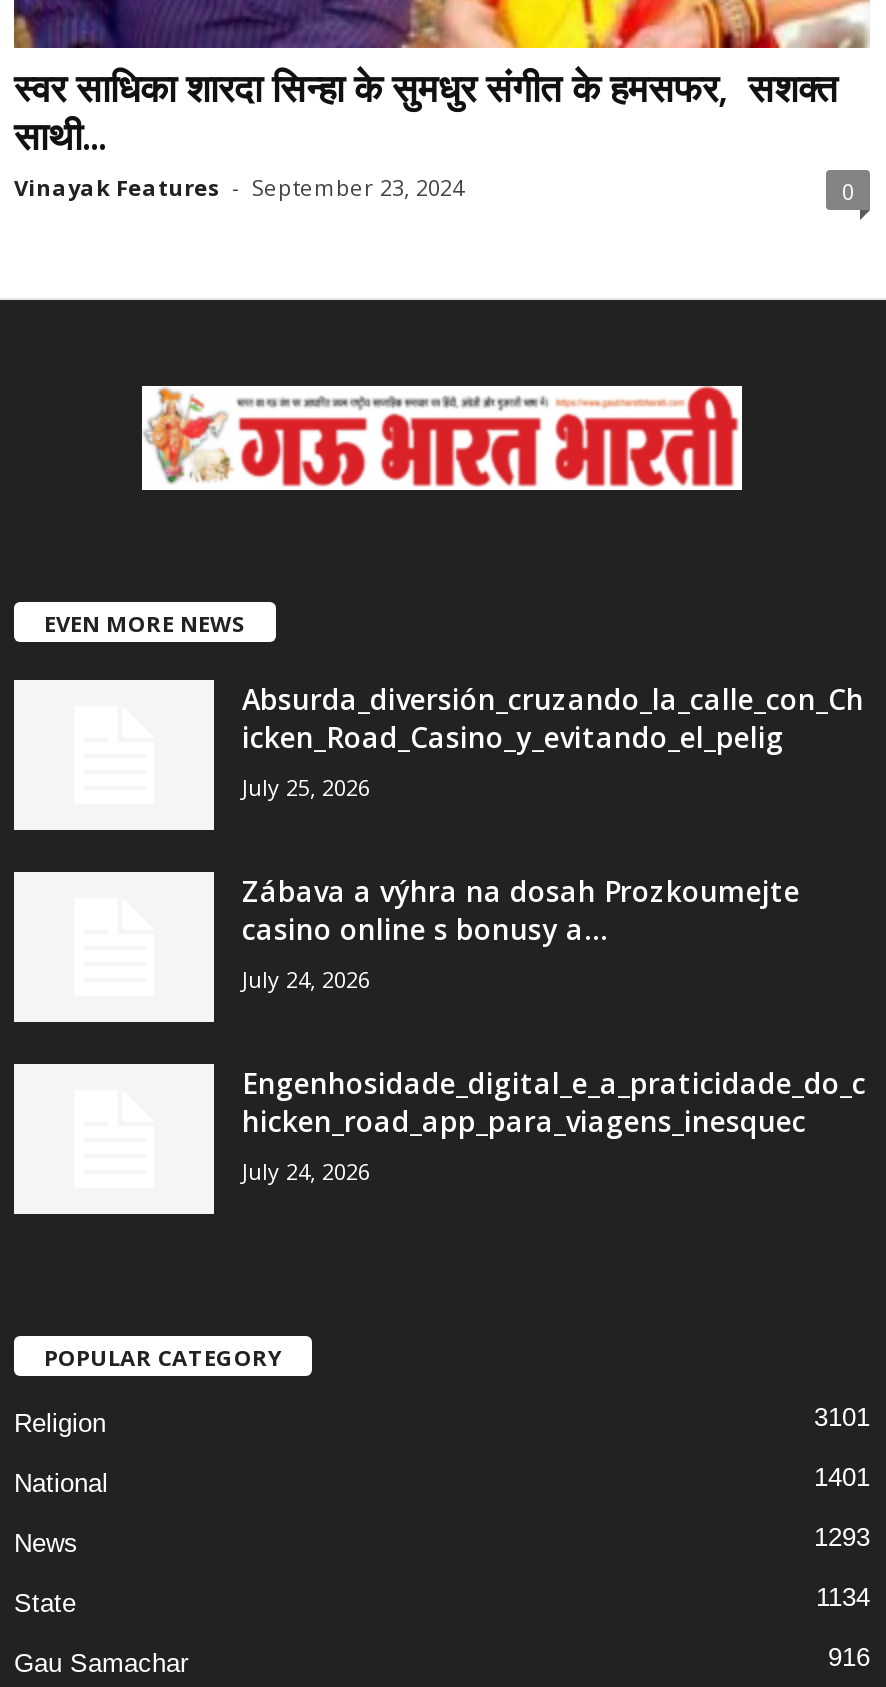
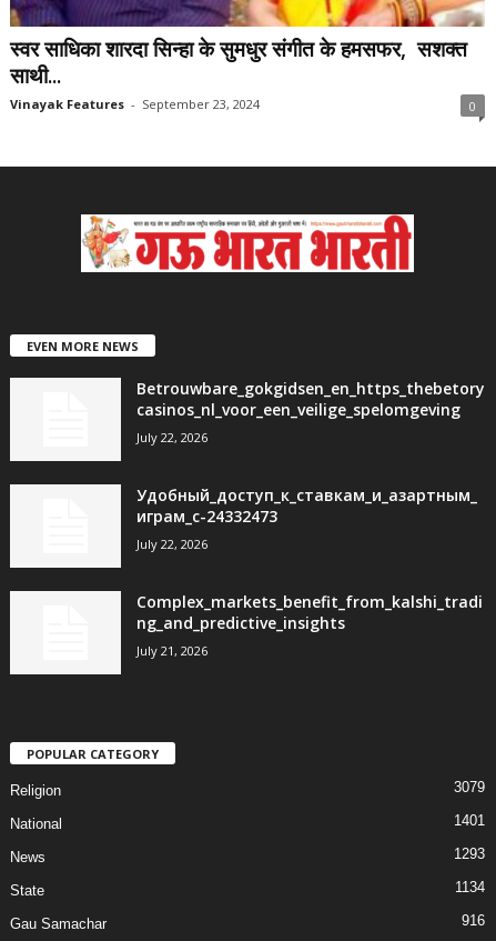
[242,680,864,802] Absurda_diversión_cruzando_la_calle_con_Ch | icken_Road_Casino_y_evitando_el_pelig | July 25, 2026 -> [136,378,485,446] Betrouwbare_gokgidsen_en_https_thebetory | casinos_nl_voor_een_veilige_spelomgeving | July 22, 2026
[242,872,800,994] Zábava a výhra na dosah Prozkoumejte | casino online s bonusy a... | July 24, 2026 -> [136,485,477,552] Удобный_доступ_к_ставкам_и_азартным_ | играм_с-24332473 | July 22, 2026
[242,1064,866,1186] Engenhosidade_digital_e_a_praticidade_do_c | hicken_road_app_para_viagens_inesquec | July 24, 2026 -> [136,591,483,659] Complex_markets_benefit_from_kalshi_tradi | ng_and_predictive_insights | July 21, 2026
[814,1402,870,1432] 3101 -> [454,779,485,796] 3079

